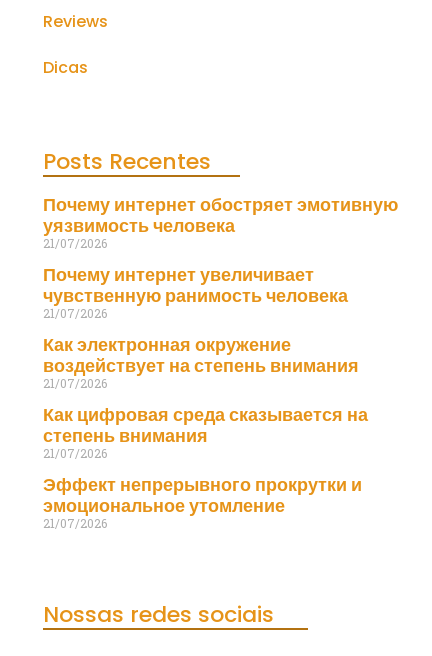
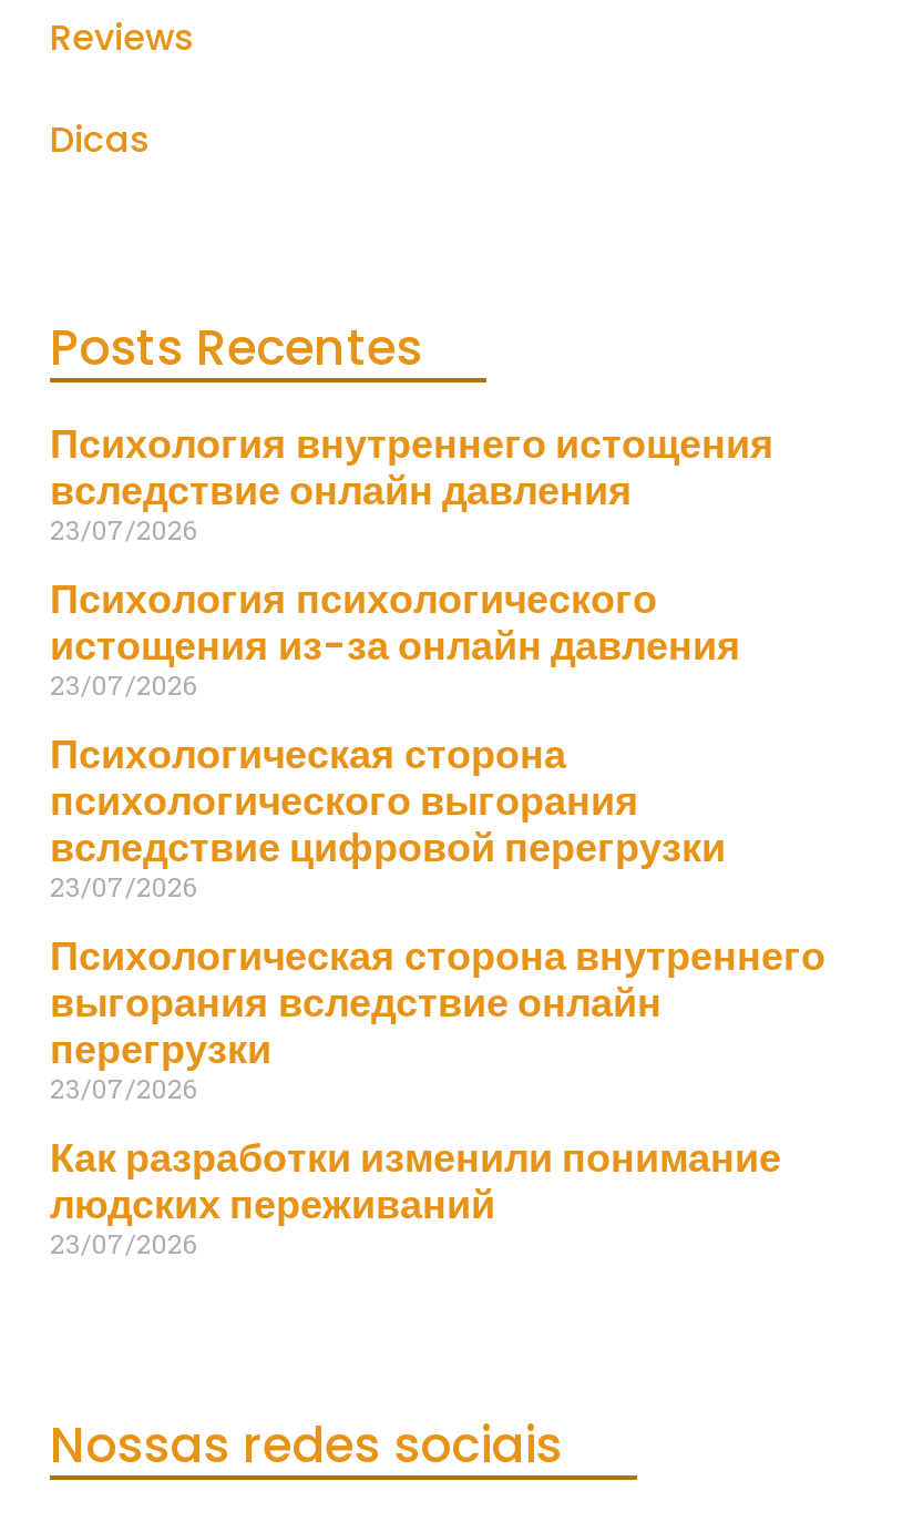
[43,192,398,531] Почему интернет обостряет эмотивную | уязвимость человека | 21/07/2026 | Почему интернет увеличивает | чувственную ранимость человека | 21/07/2026 | Как электронная окружение | воздействует на степень внимания | 21/07/2026 | Как цифровая среда сказывается на | степень внимания | 21/07/2026 | Эффект непрерывного прокрутки и | эмоциональное утомление | 21/07/2026 -> [50,416,825,1260] Психология внутреннего истощения | вследствие онлайн давления | 23/07/2026 | Психология психологического | истощения из-за онлайн давления | 23/07/2026 | Психологическая сторона | психологического выгорания | вследствие цифровой перегрузки | 23/07/2026 | Психологическая сторона внутреннего | выгорания вследствие онлайн | перегрузки | 23/07/2026 | Как разработки изменили понимание | людских переживаний | 23/07/2026

